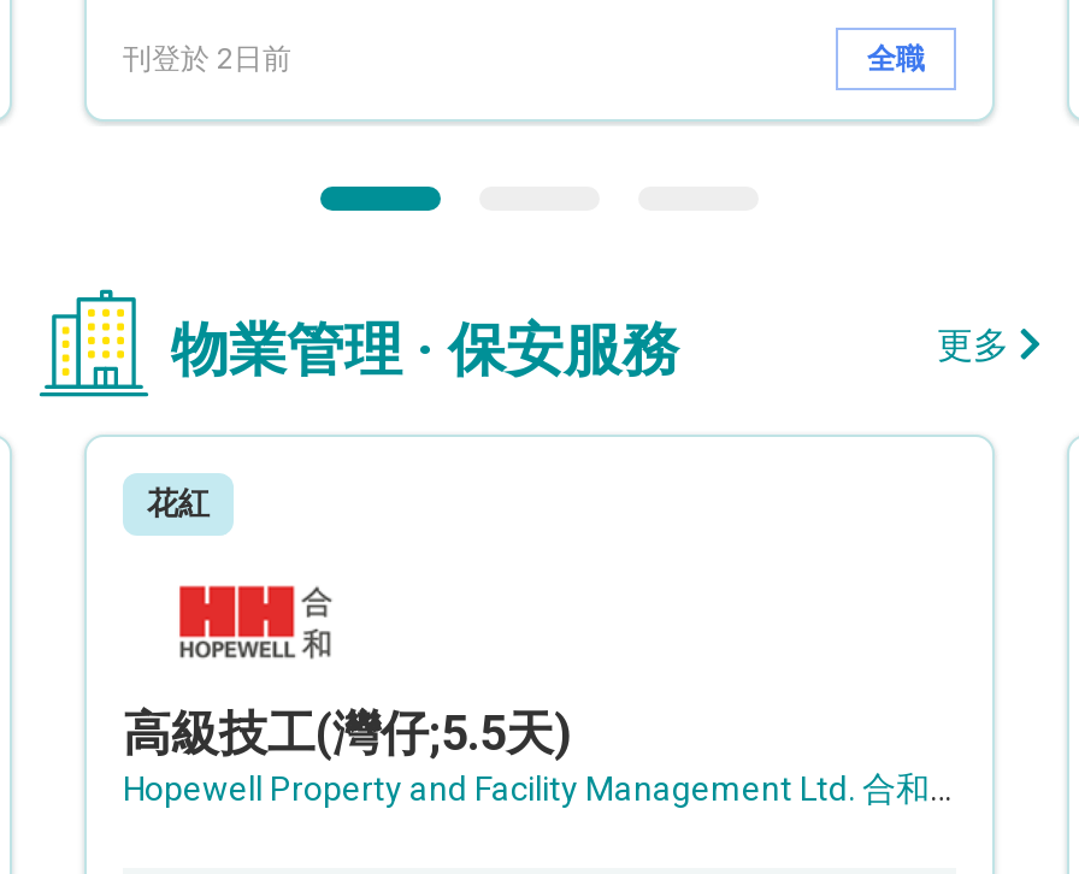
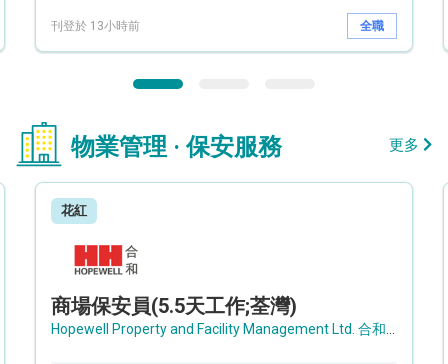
[123,41,291,75] 刊登於 2日前 -> [51,18,140,32] 刊登於 13小時前
[123,704,571,762] 高級技工(灣仔;5.5天) -> [51,294,297,318] 商場保安員(5.5天工作;荃灣)

